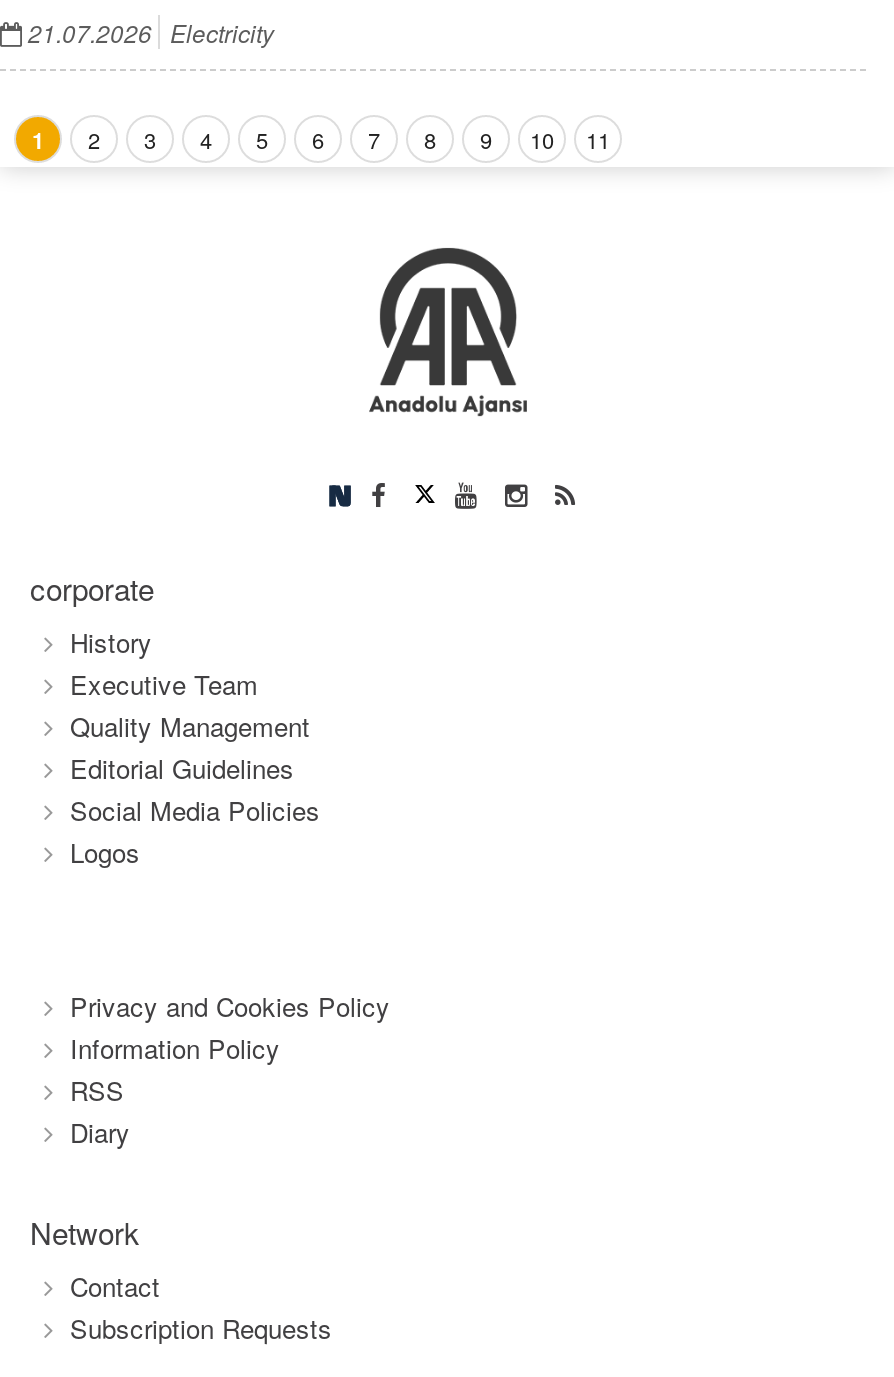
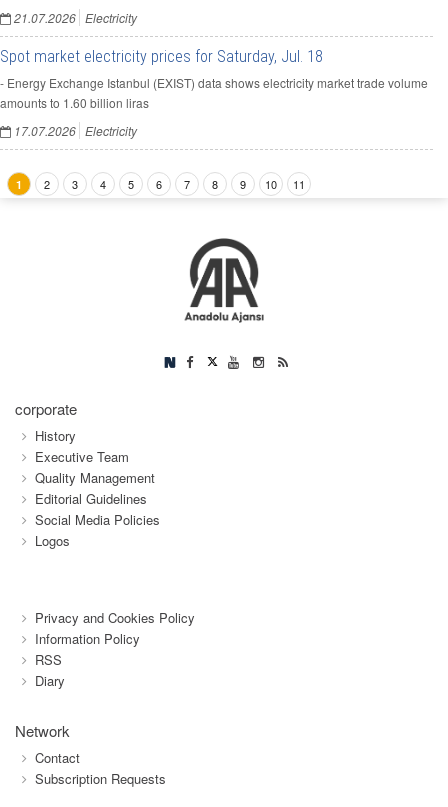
none -> [0,47,428,139] Spot market electricity prices for Saturday, Jul. 18 | - Energy Exchange Istanbul (EXIST) data shows electricity market trade volume | amounts to 1.60 billion liras | 17.07.2026 Electricity

